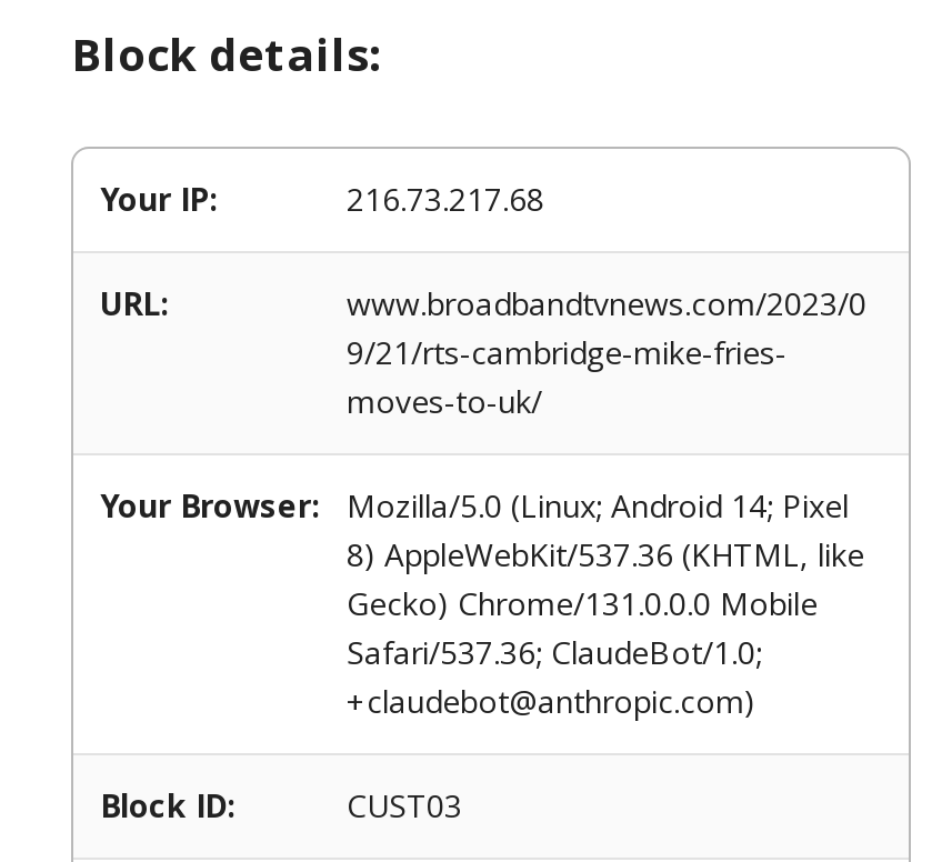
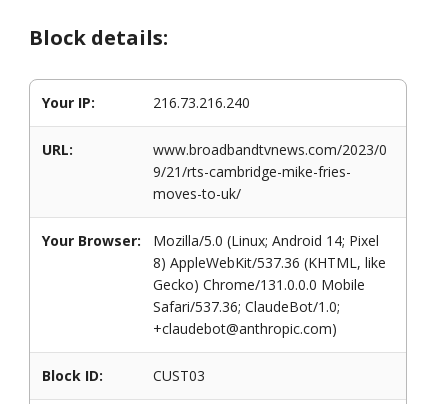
[347,178,544,220] 216.73.217.68 -> [153,93,250,112] 216.73.216.240

